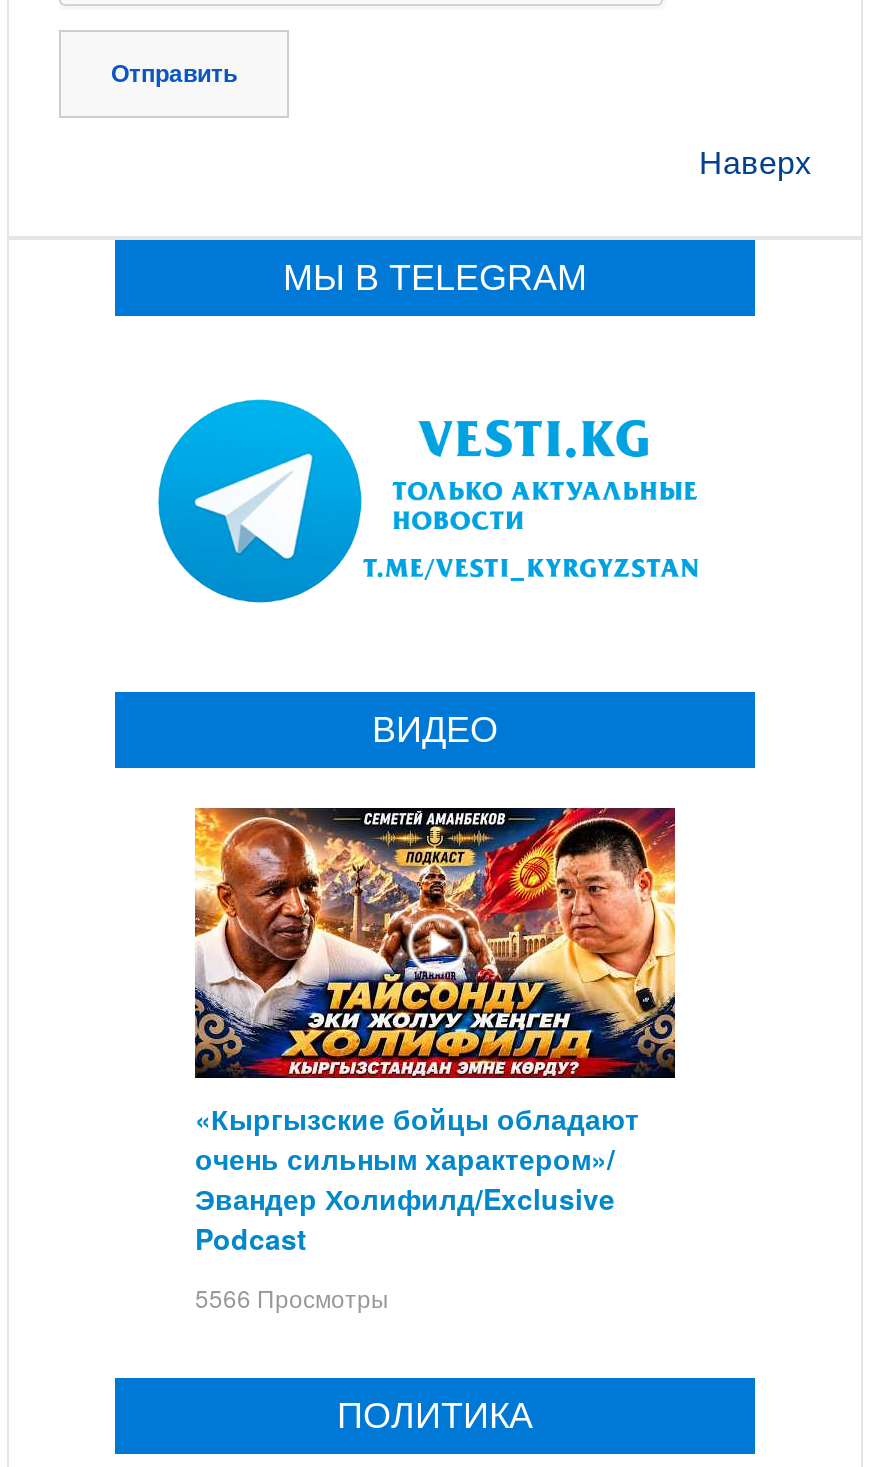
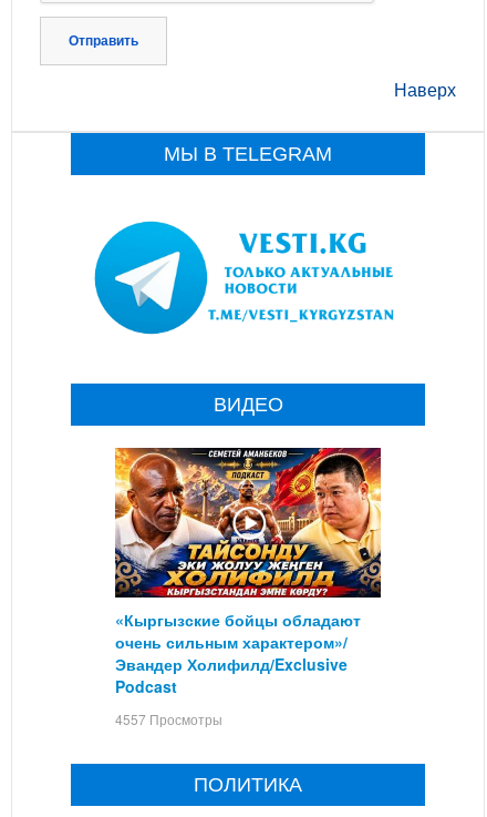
[195,1280,389,1314] 5566 Просмотры -> [115,709,222,728] 4557 Просмотры

